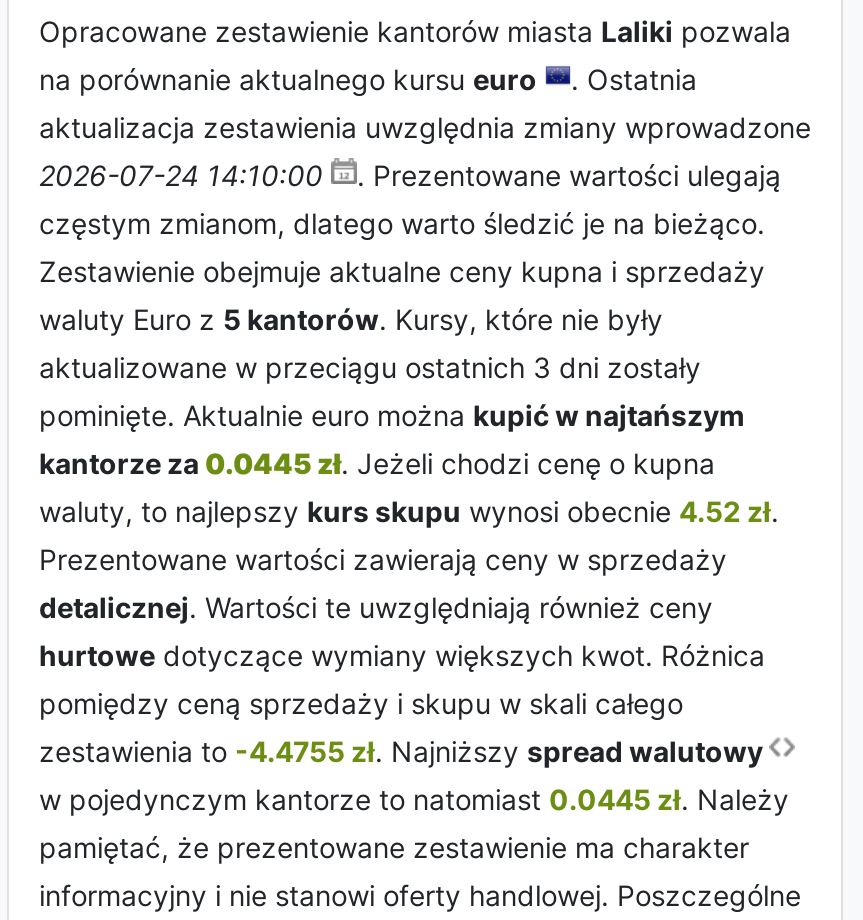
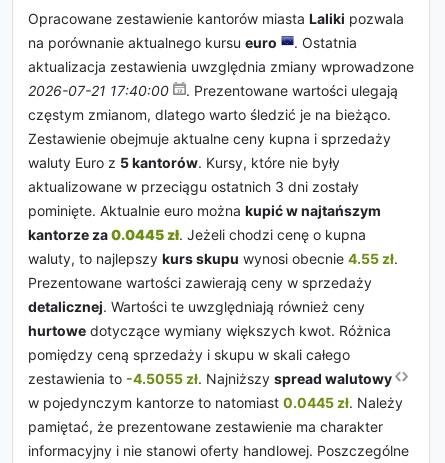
[39,158,781,192] 2026-07-24 14:10:00 . Prezentowane wartości ulegają -> [28,82,398,99] 2026-07-21 17:40:00 . Prezentowane wartości ulegają
[39,494,779,528] waluty, to najlepszy kurs skupu wynosi obecnie 4.52 zł. -> [28,250,398,267] waluty, to najlepszy kurs skupu wynosi obecnie 4.55 zł.
[39,734,769,768] zestawienia to -4.4755 zł. Najniższy spread walutowy -> [28,370,395,387] zestawienia to -4.5055 zł. Najniższy spread walutowy

